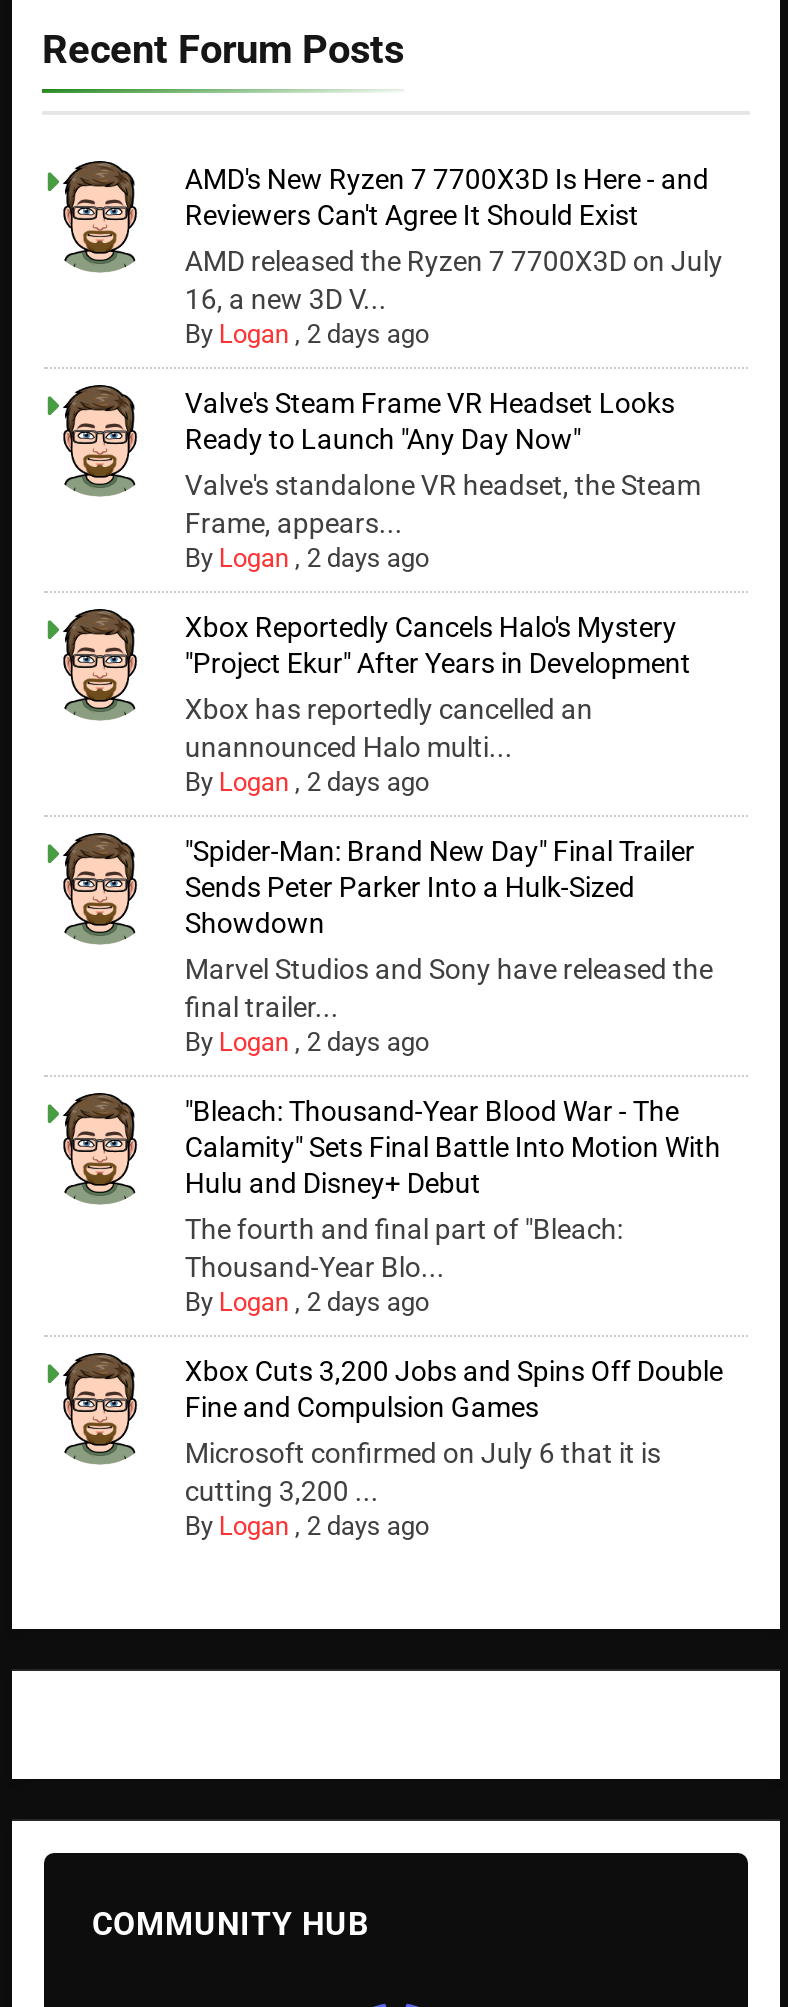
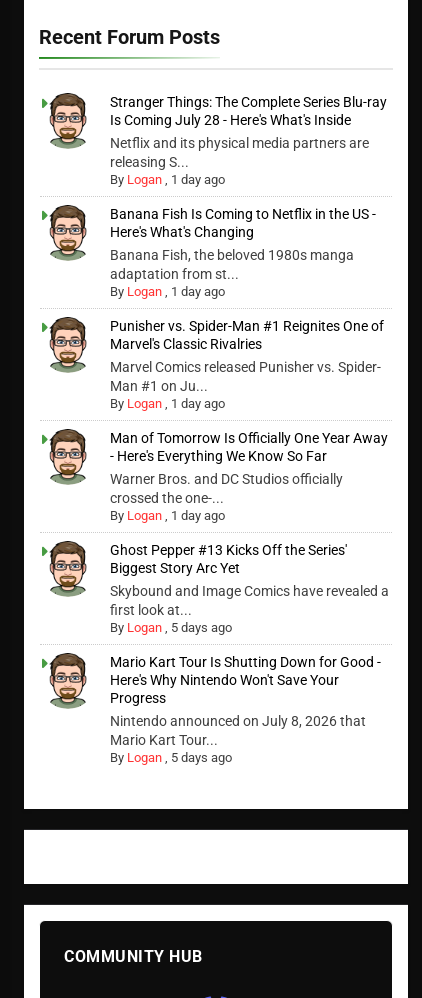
[185,163,723,349] AMD's New Ryzen 7 7700X3D Is Here - and | Reviewers Can't Agree It Should Exist | AMD released the Ryzen 7 7700X3D on July | 16, a new 3D V... | By Logan, 2 days ago -> [110,94,387,187] Stranger Things: The Complete Series Blu-ray | Is Coming July 28 - Here's What's Inside | Netflix and its physical media partners are | releasing S... | By Logan, 1 day ago
[185,387,701,573] Valve's Steam Frame VR Headset Looks | Ready to Launch "Any Day Now" | Valve's standalone VR headset, the Steam | Frame, appears... | By Logan, 2 days ago -> [110,206,376,299] Banana Fish Is Coming to Netflix in the US - | Here's What's Changing | Banana Fish, the beloved 1980s manga | adaptation from st... | By Logan, 1 day ago
[185,611,691,797] Xbox Reportedly Cancels Halo's Mystery | "Project Ekur" After Years in Development | Xbox has reportedly cancelled an | unannounced Halo multi... | By Logan, 2 days ago -> [110,318,384,411] Punisher vs. Spider-Man #1 Reignites One of | Marvel's Classic Rivalries | Marvel Comics released Punisher vs. Spider- | Man #1 on Ju... | By Logan, 1 day ago
[185,835,713,1057] "Spider-Man: Brand New Day" Final Trailer | Sends Peter Parker Into a Hulk-Sized | Showdown | Marvel Studios and Sony have released the | final trailer... | By Logan, 2 days ago -> [110,430,388,523] Man of Tomorrow Is Officially One Year Away | - Here's Everything We Know So Far | Warner Bros. and DC Studios officially | crossed the one-... | By Logan, 1 day ago
[185,1095,721,1317] "Bleach: Thousand-Year Blood War - The | Calamity" Sets Final Battle Into Motion With | Hulu and Disney+ Debut | The fourth and final part of "Bleach: | Thousand-Year Blo... | By Logan, 2 days ago -> [110,542,389,635] Ghost Pepper #13 Kicks Off the Series' | Biggest Story Arc Yet | Skybound and Image Comics have revealed a | first look at... | By Logan, 5 days ago
[46,1317,723,1541] [image] | Xbox Cuts 3,200 Jobs and Spins Off Double | Fine and Compulsion Games | Microsoft confirmed on July 6 that it is | cutting 3,200 ... | By Logan, 2 days ago -> [41,652,381,765] [image] | Mario Kart Tour Is Shutting Down for Good - | Here's Why Nintendo Won't Save Your | Progress | Nintendo announced on July 8, 2026 that | Mario Kart Tour... | By Logan, 5 days ago

